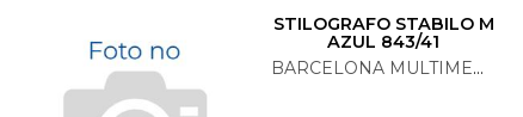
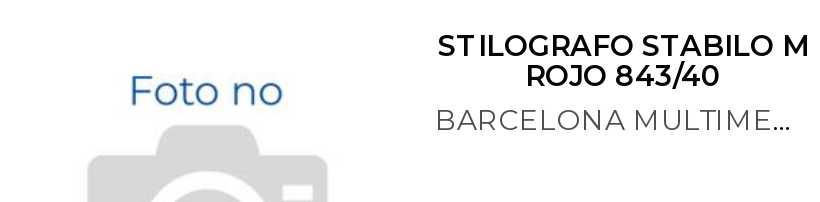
[327,32,439,53] AZUL 843/41 -> [525,59,721,95] ROJO 843/40

